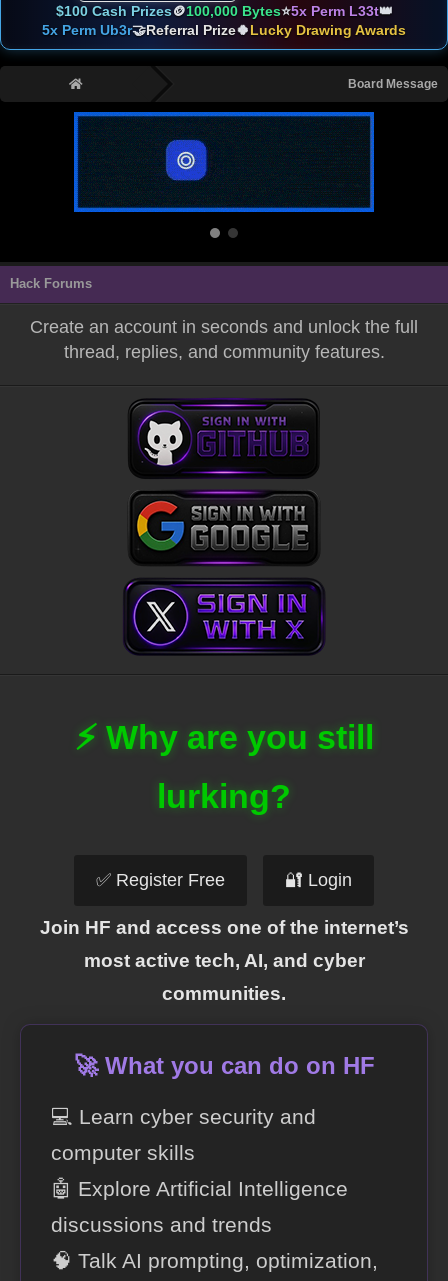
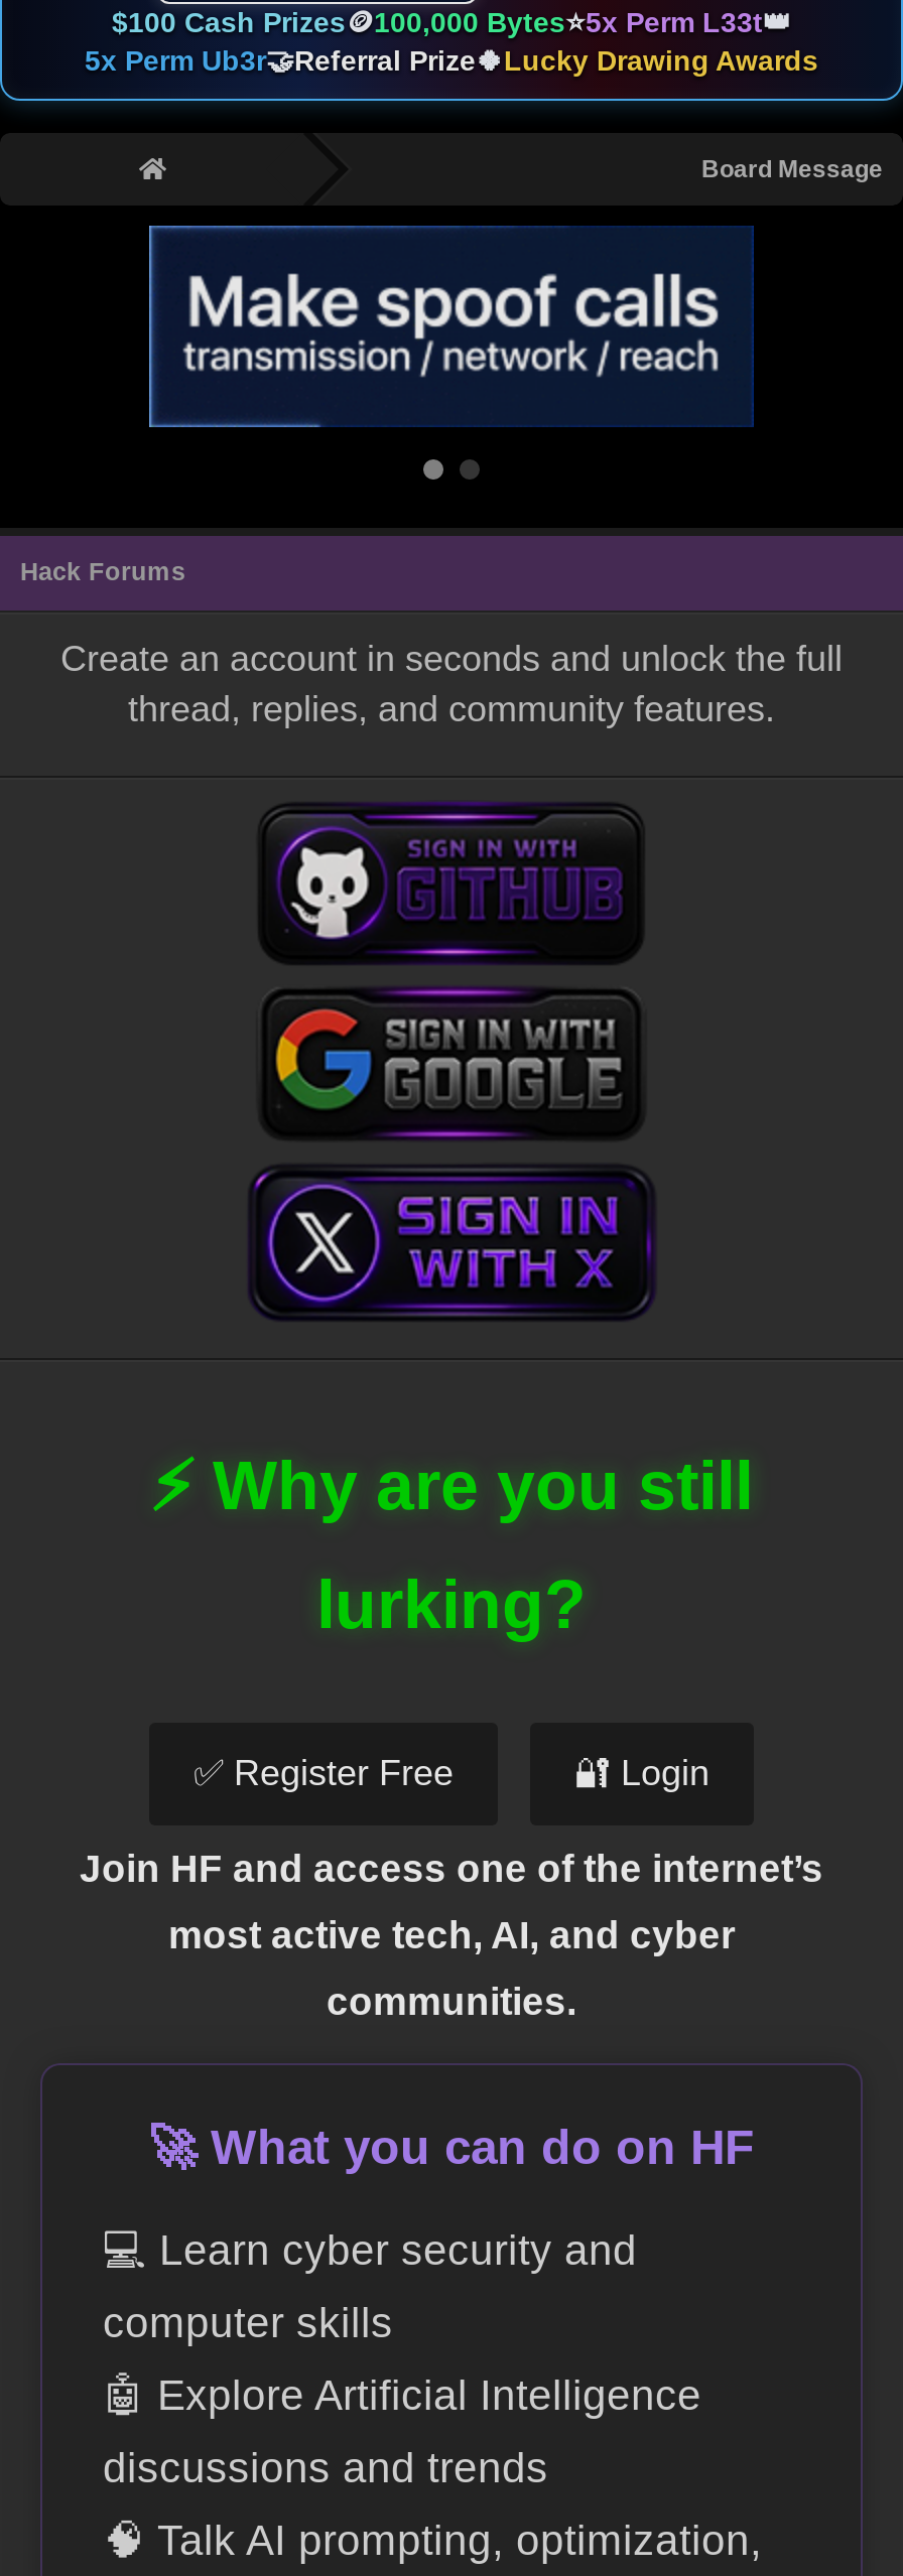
[73,111,374,212] [image] -> [147,224,752,429] [image]

